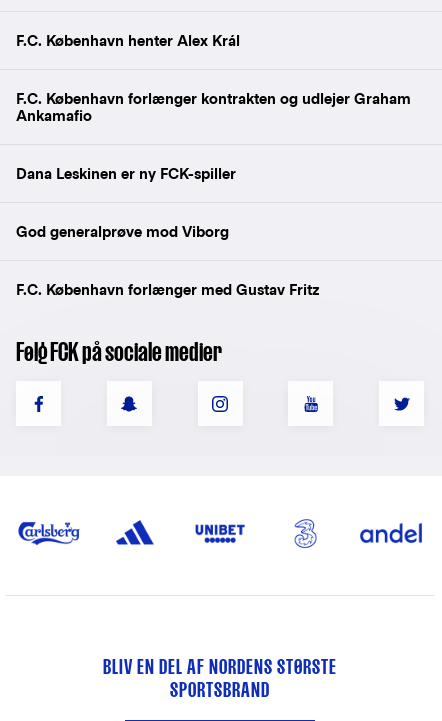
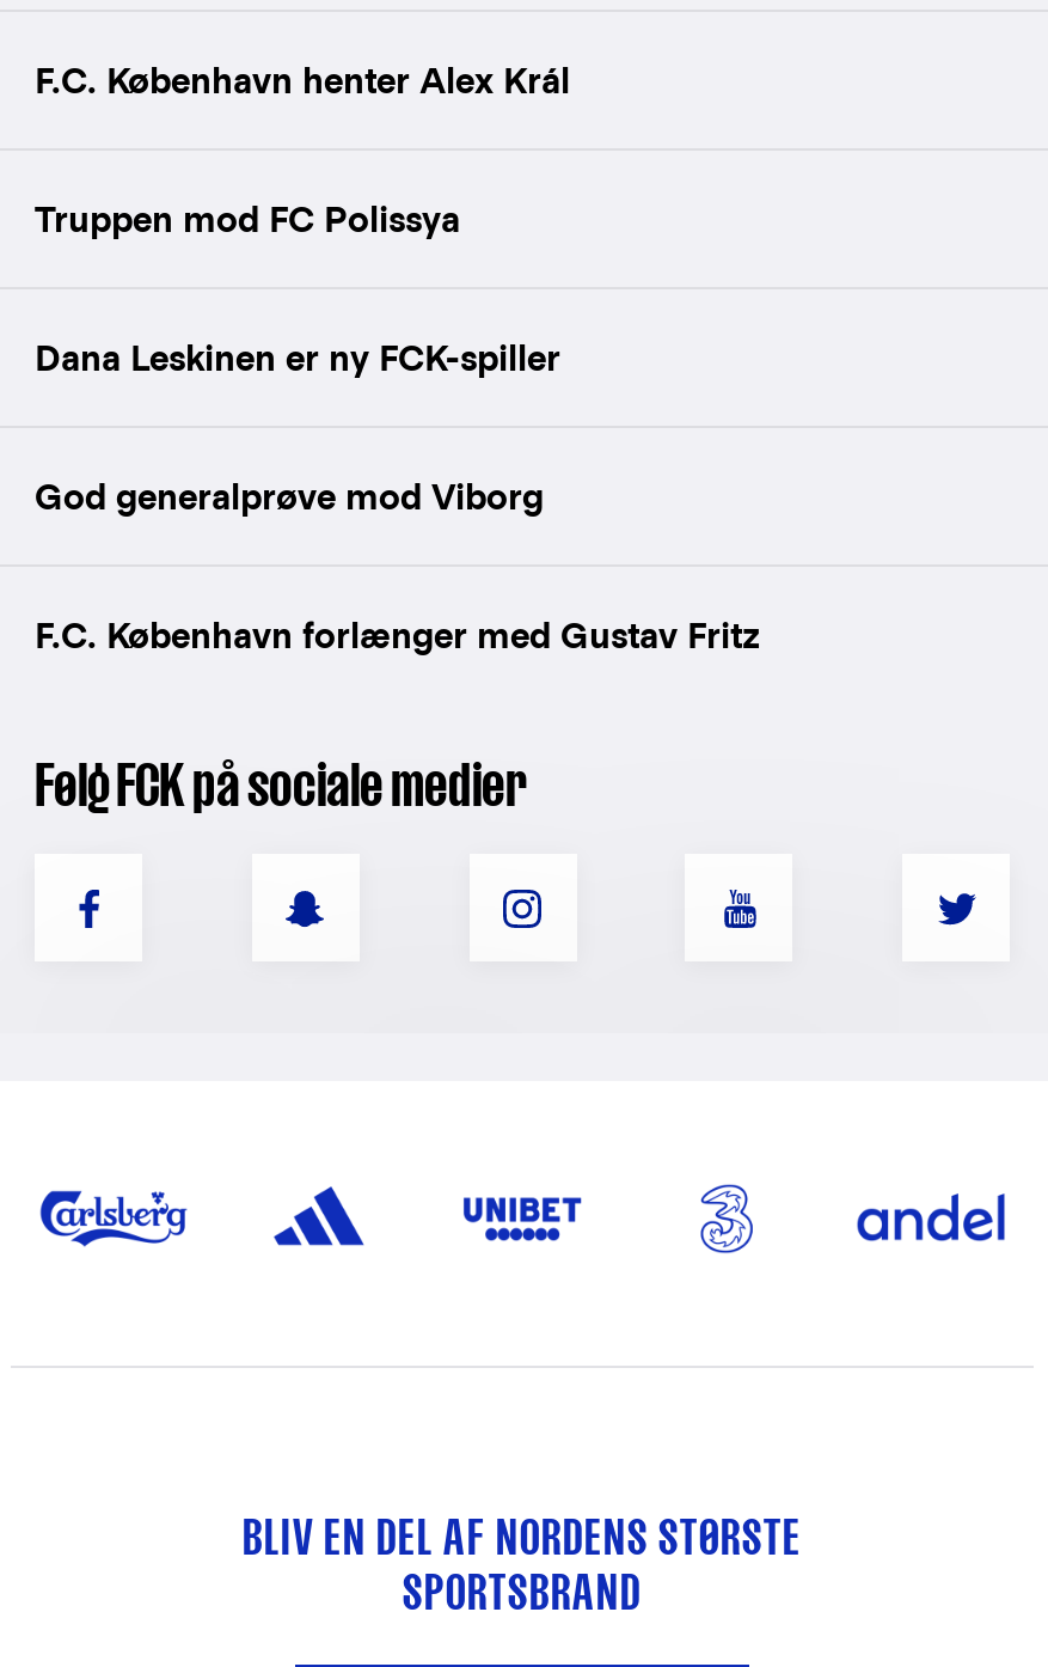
[16,90,411,124] F.C. København forlænger kontrakten og udlejer Graham | Ankamafio -> [35,199,460,240] Truppen mod FC Polissya

